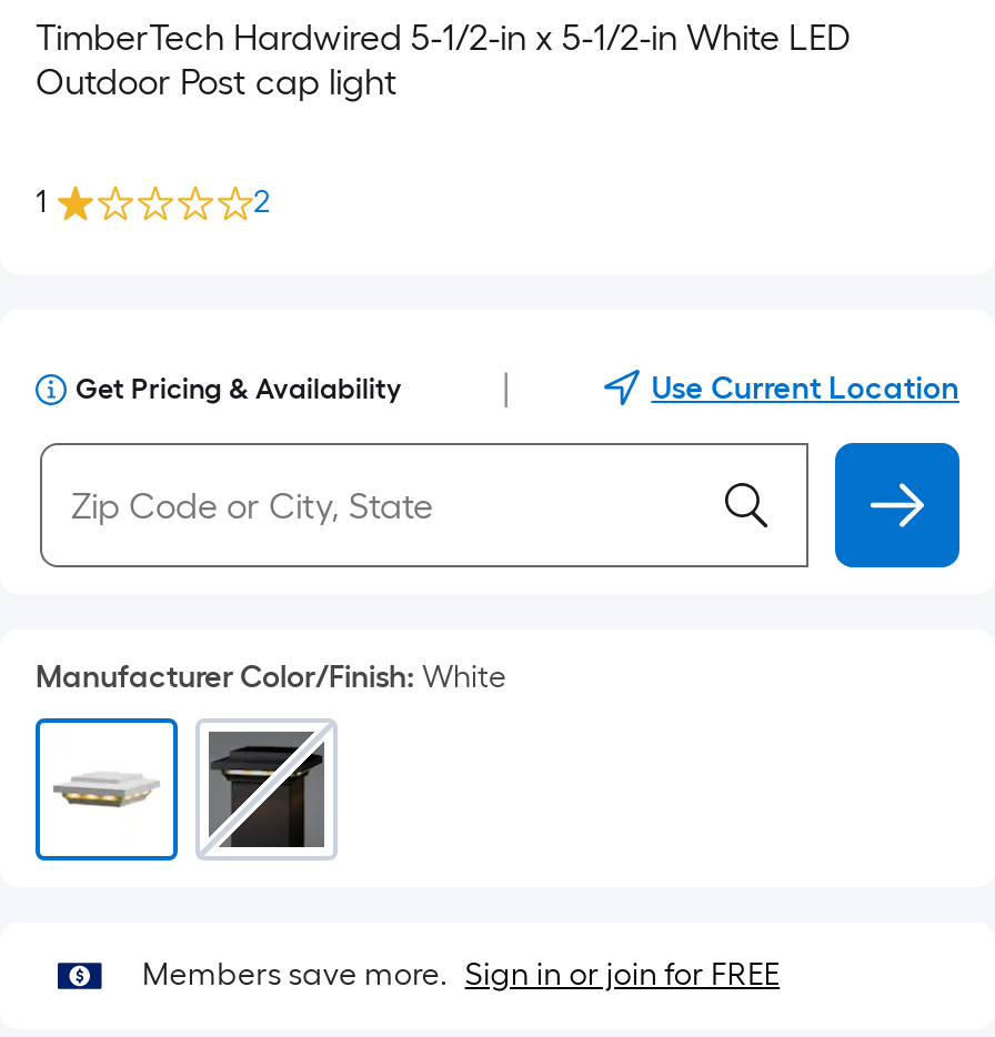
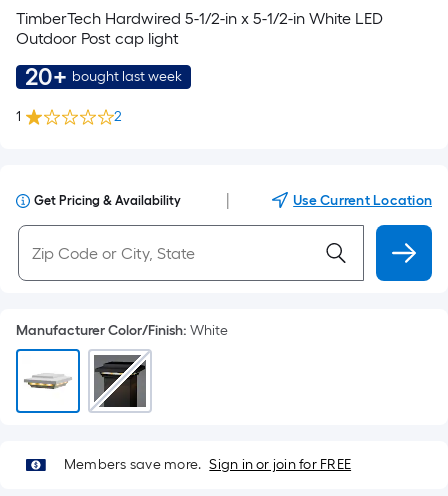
none -> [25,62,182,91] 20+ bought last week

